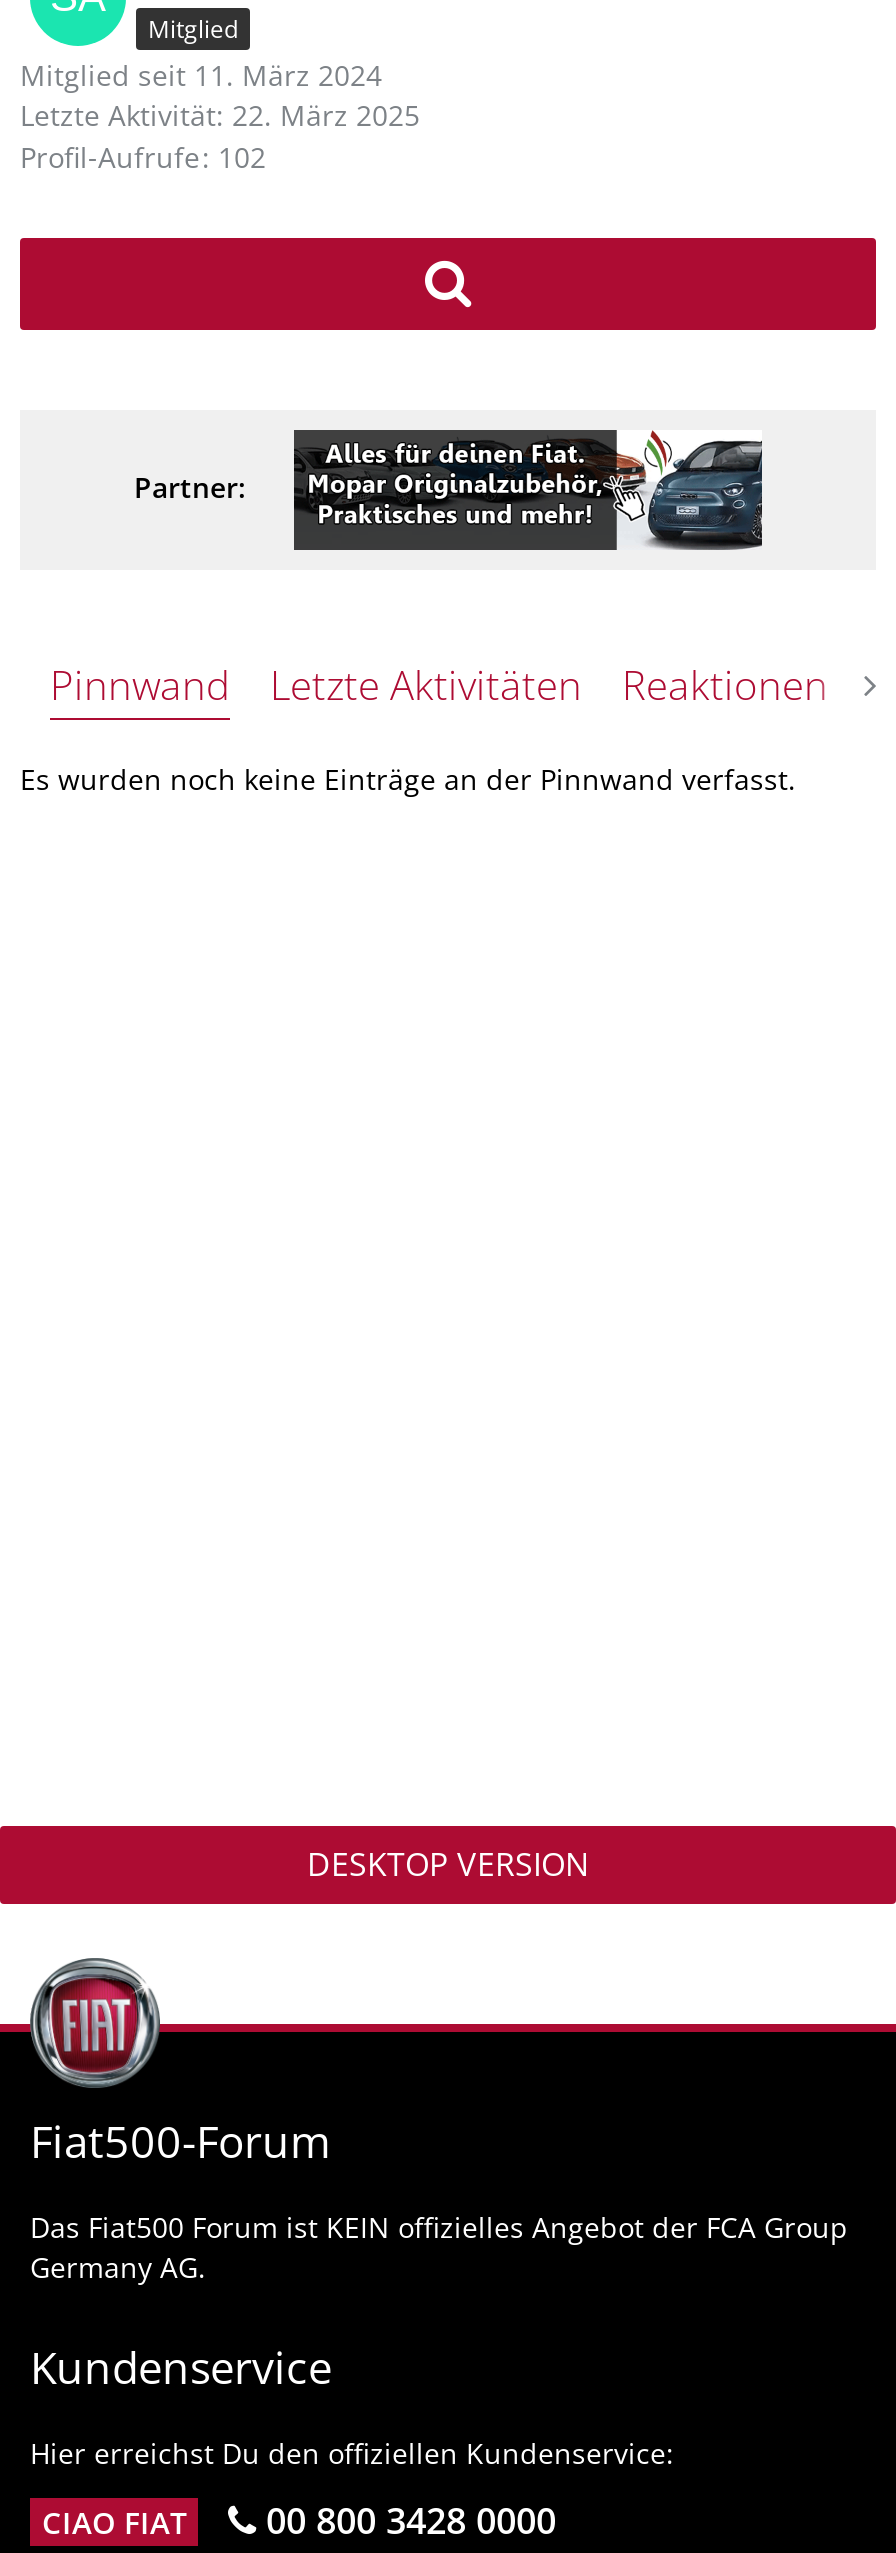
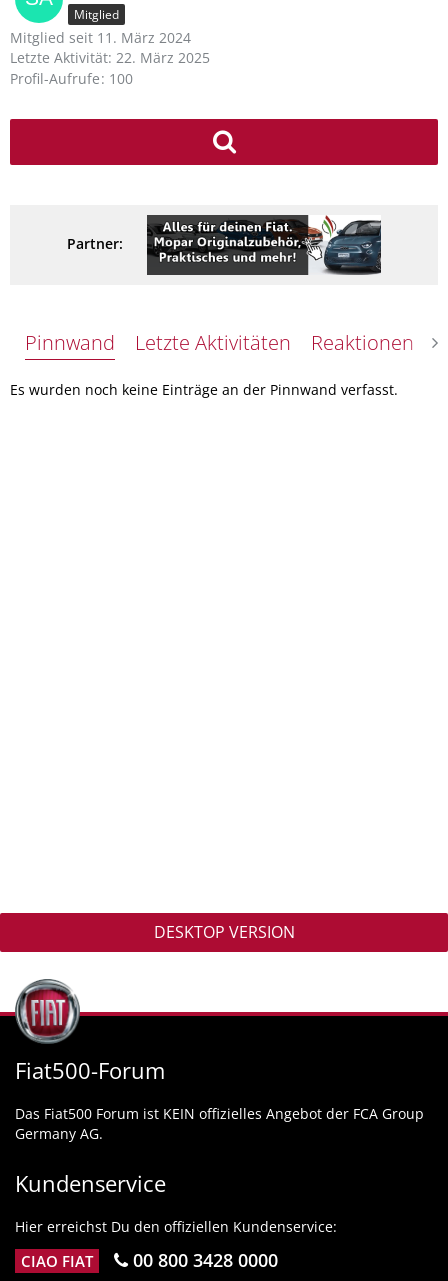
[20,138,266,176] Profil-Aufrufe 102 -> [10,69,133,88] Profil-Aufrufe 100

